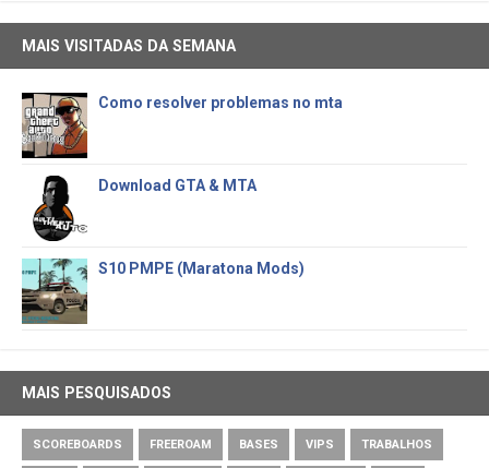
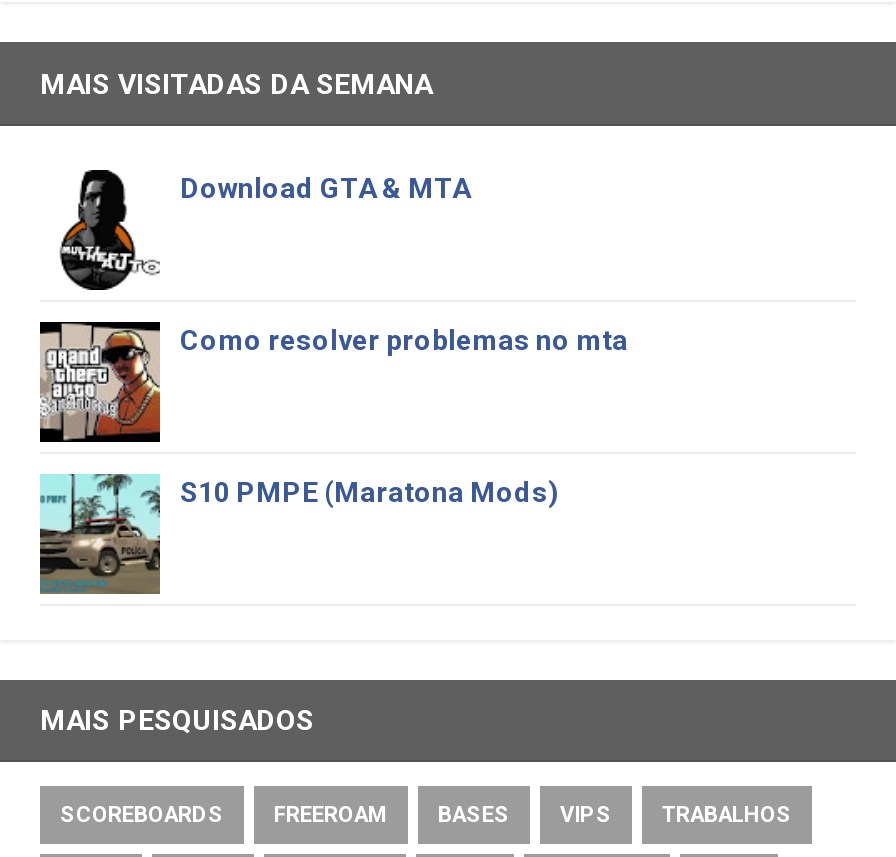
moved [21,93,343,158] -> [38,322,628,442]: [image] | Como resolver problemas no mta
moved [22,176,257,241] -> [40,168,470,292]: [image] | Download GTA & MTA

